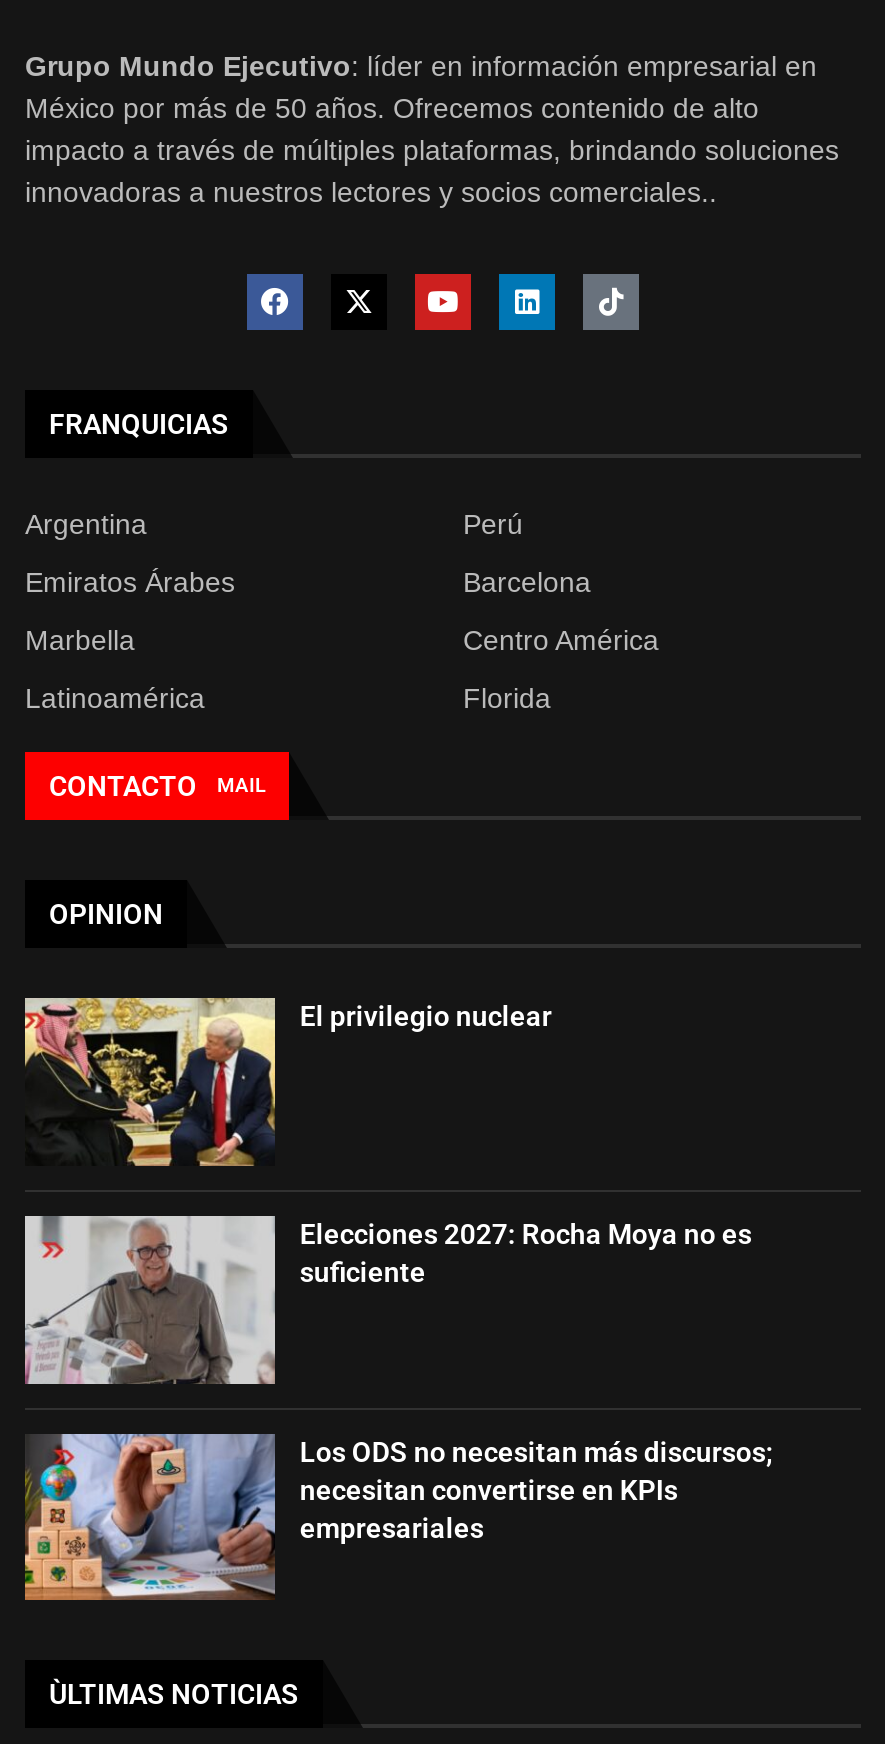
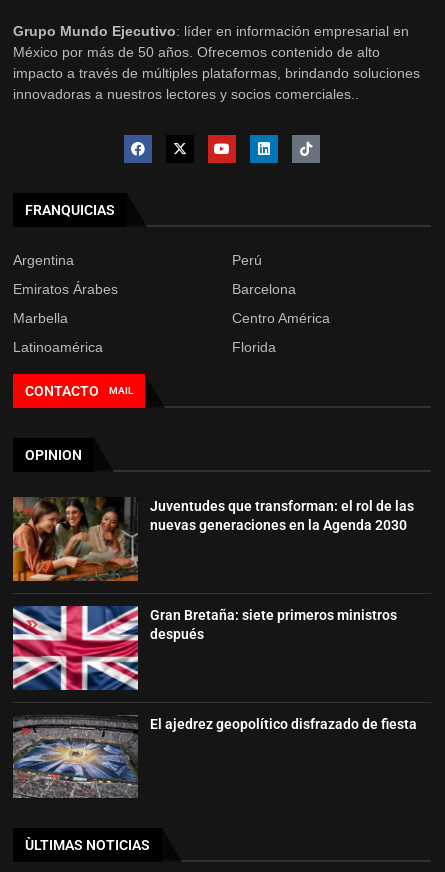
[23,996,552,1168] [image] | El privilegio nuclear -> [12,497,414,582] [image] | Juventudes que transforman: el rol de las | nuevas generaciones en la Agenda 2030
[23,1214,752,1386] [image] | Elecciones 2027: Rocha Moya no es | suficiente -> [12,605,397,691] [image] | Gran Bretaña: siete primeros ministros | después
[25,1432,774,1602] [image] | Los ODS no necesitan más discursos; | necesitan convertirse en KPIs | empresariales -> [12,715,417,798] [image] | El ajedrez geopolítico disfrazado de fiesta

